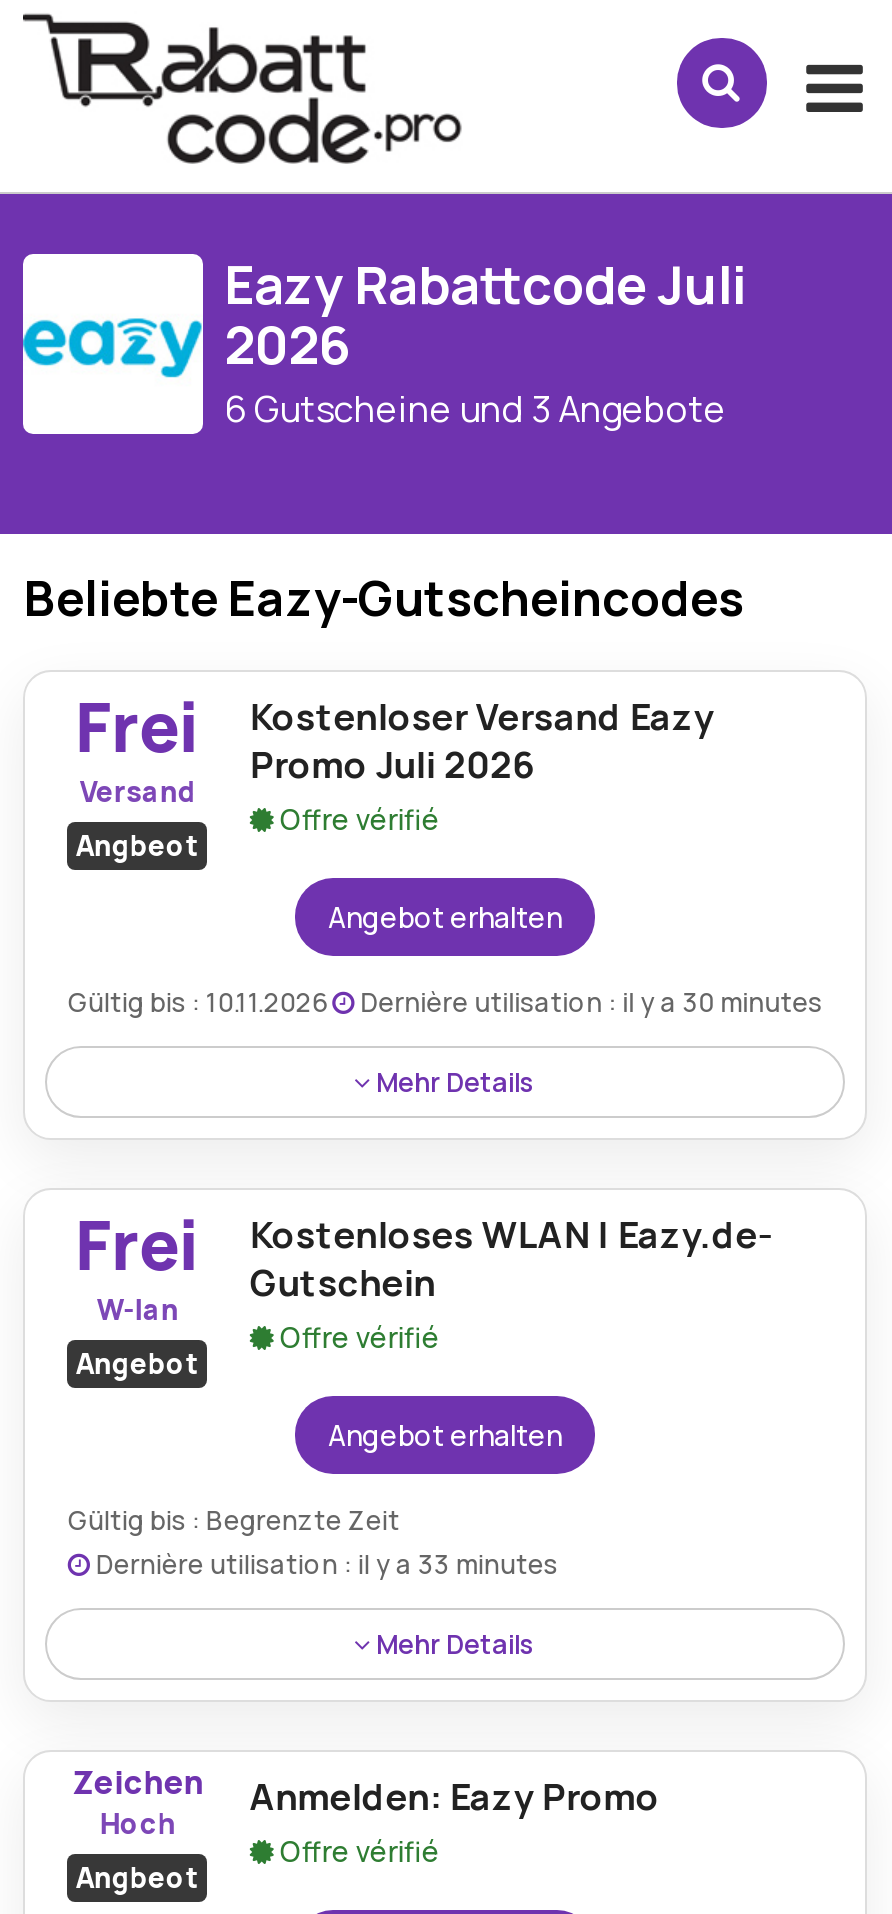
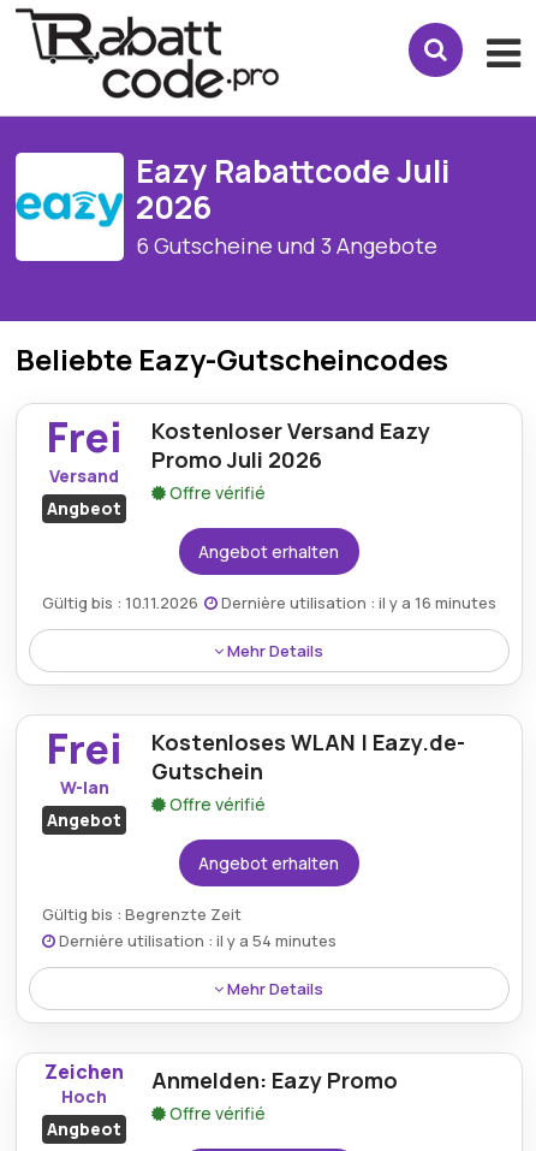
[360,984,822,1020] Dernière utilisation : il y a 30 minutes -> [221,592,496,613] Dernière utilisation : il y a 16 minutes
[96,1546,558,1582] Dernière utilisation : il y a 33 minutes -> [59,930,337,951] Dernière utilisation : il y a 54 minutes

